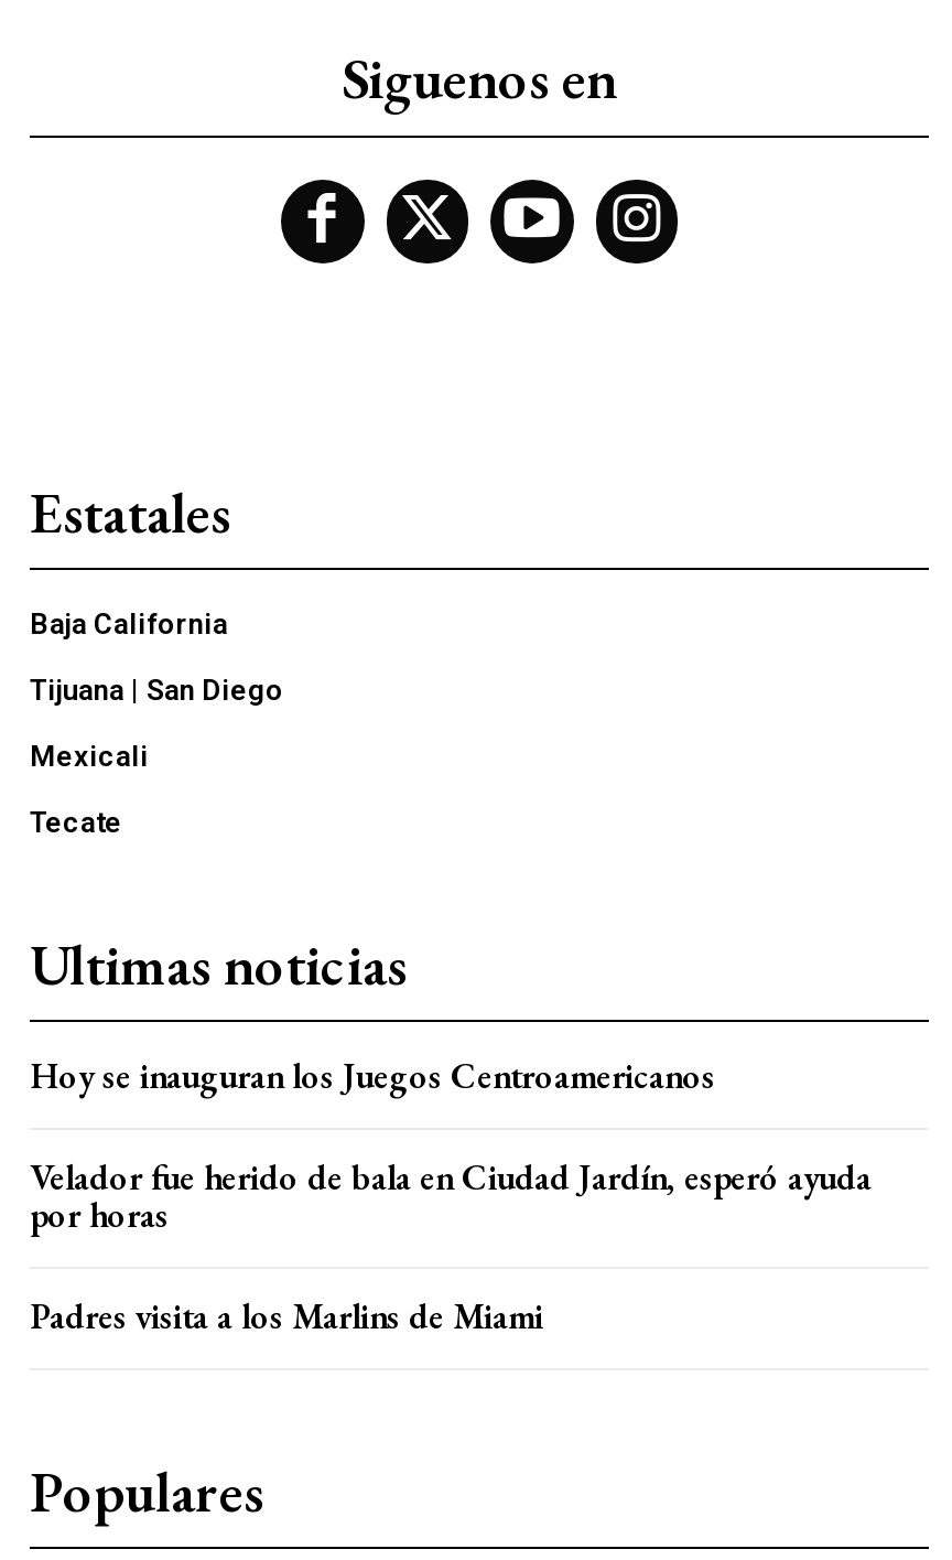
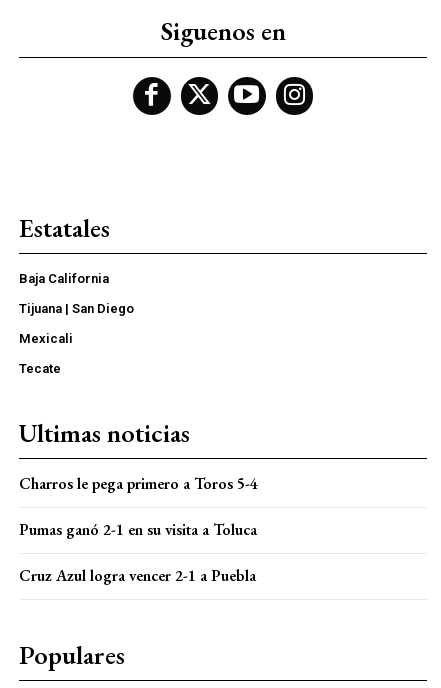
[30,1052,715,1098] Hoy se inauguran los Juegos Centroamericanos -> [19,472,258,493] Charros le pega primero a Toros 5-4
[30,1153,872,1237] Velador fue herido de bala en Ciudad Jardín, esperó ayuda | por horas -> [19,518,257,539] Pumas ganó 2-1 en su visita a Toluca
[30,1292,543,1338] Padres visita a los Marlins de Miami -> [19,564,256,585] Cruz Azul logra vencer 2-1 a Puebla

